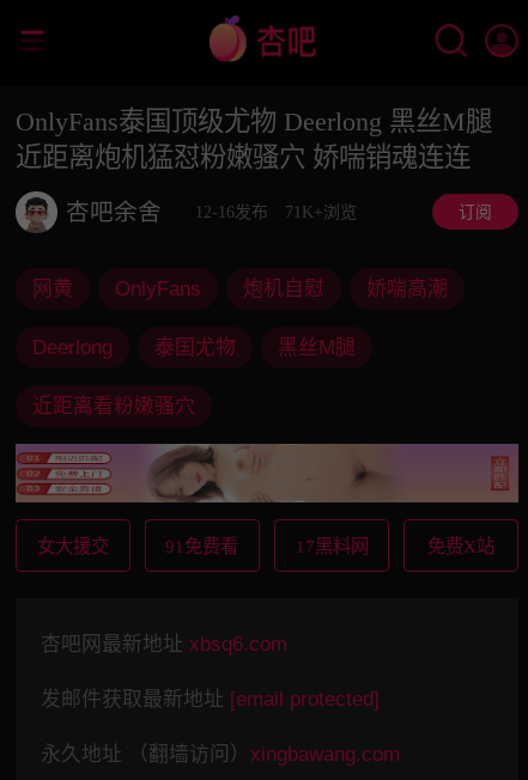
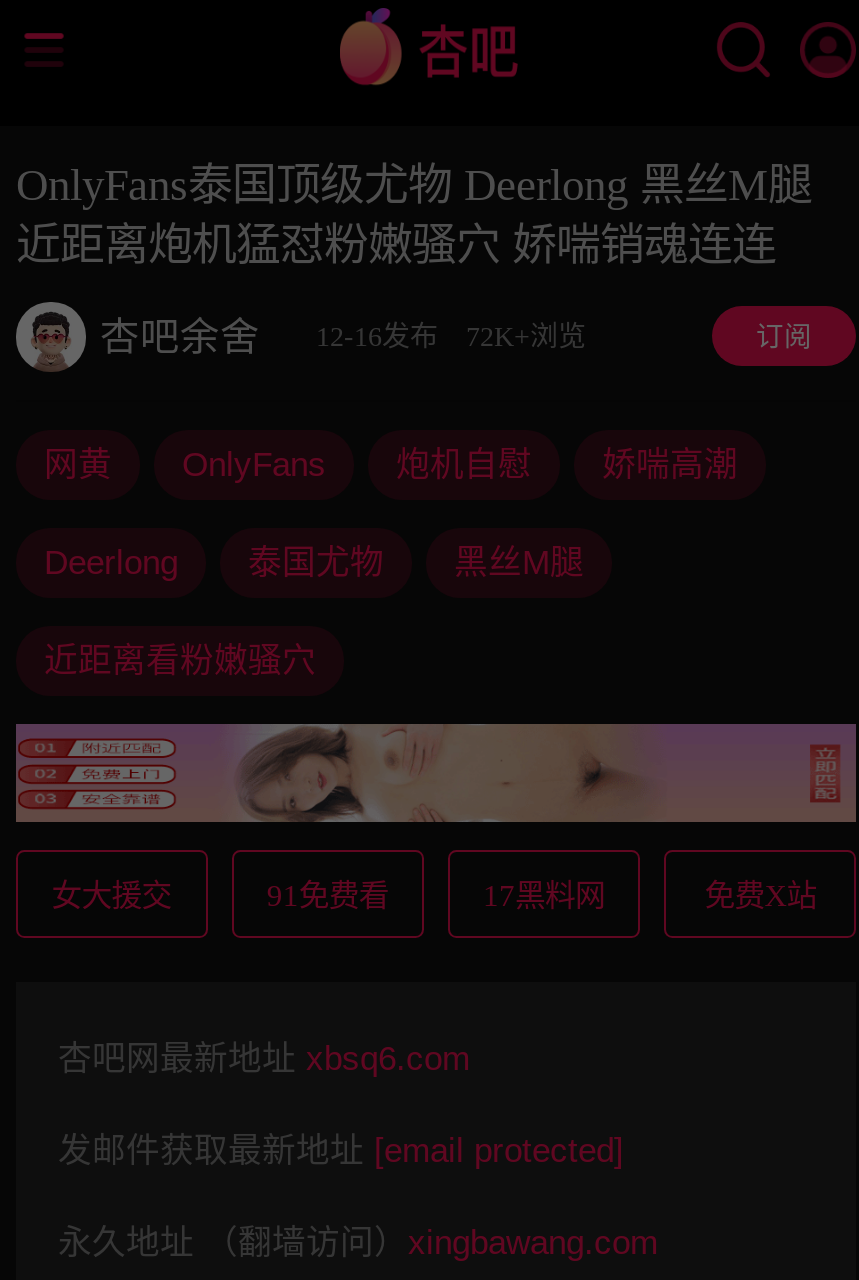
[66,199,357,223] 杏吧余舍 12-16发布 71K+浏览 -> [100,315,586,355] 杏吧余舍 12-16发布 72K+浏览

